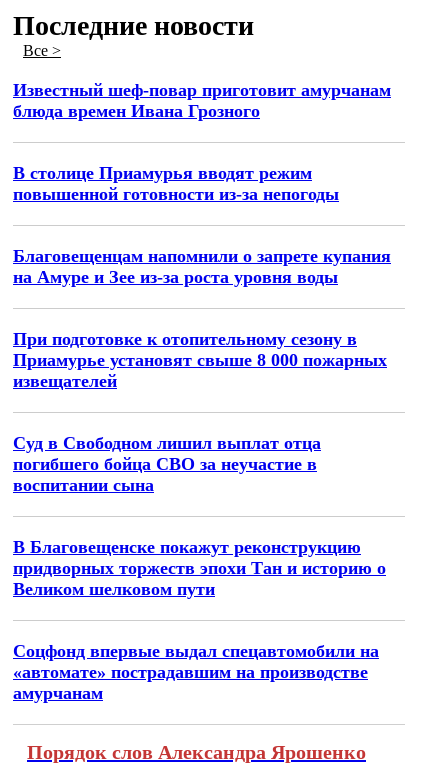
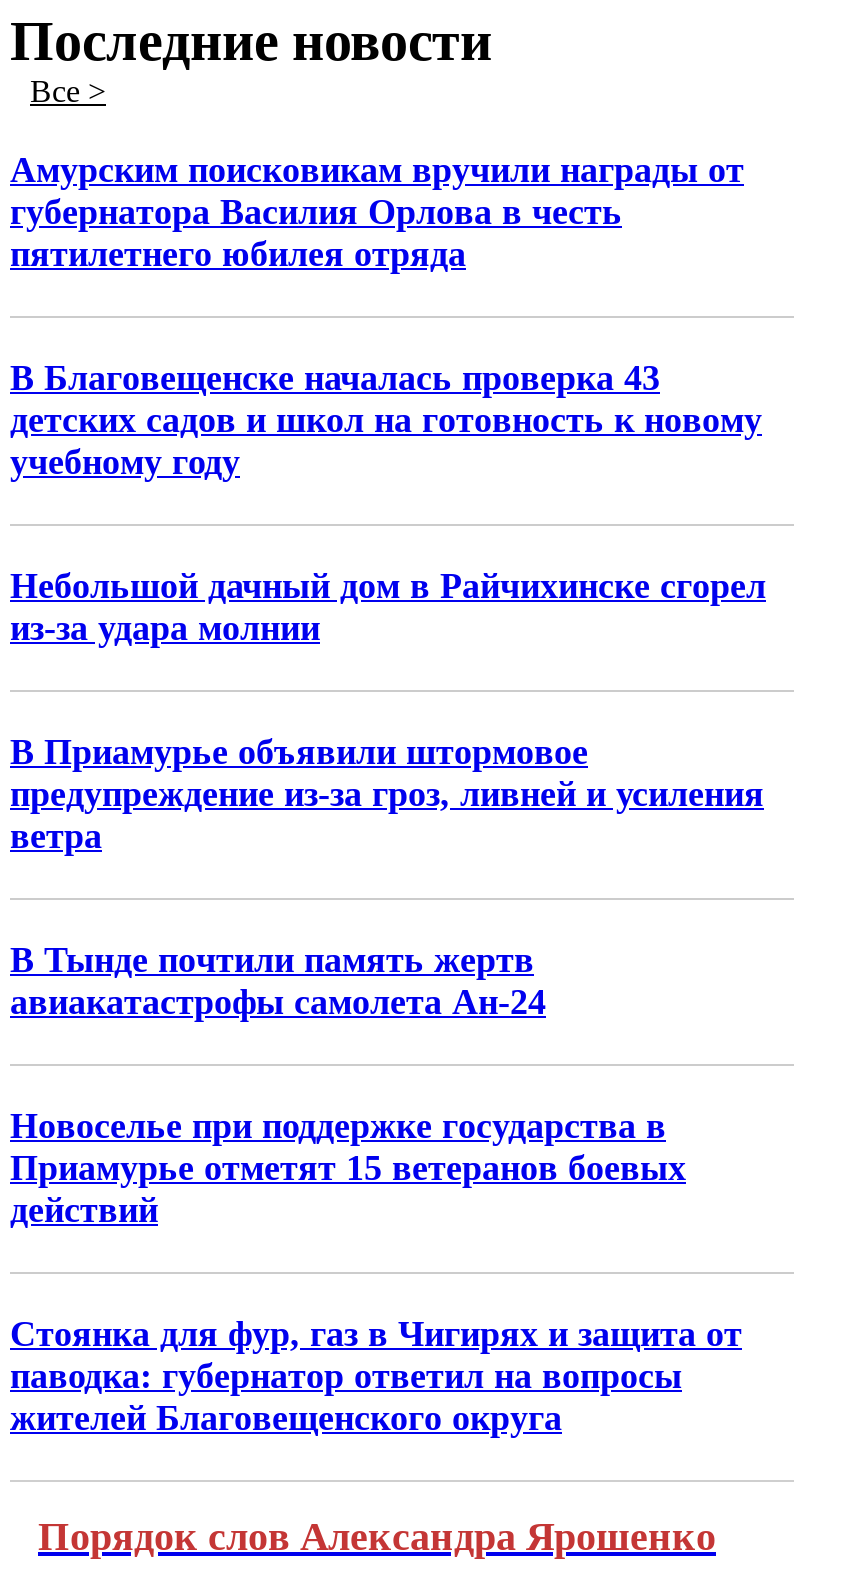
[13,80,391,121] Известный шеф-повар приготовит амурчанам | блюда времен Ивана Грозного -> [10,151,744,275] Амурским поисковикам вручили награды от | губернатора Василия Орлова в честь | пятилетнего юбилея отряда
[13,163,339,204] В столице Приамурья вводят режим | повышенной готовности из-за непогоды -> [10,359,762,483] В Благовещенске началась проверка 43 | детских садов и школ на готовность к новому | учебному году
[13,246,391,287] Благовещенцам напомнили о запрете купания | на Амуре и Зее из-за роста уровня воды -> [10,567,766,649] Небольшой дачный дом в Райчихинске сгорел | из-за удара молнии
[13,329,387,391] При подготовке к отопительному сезону в | Приамурье установят свыше 8 000 пожарных | извещателей -> [10,733,764,857] В Приамурье объявили штормовое | предупреждение из-за гроз, ливней и усиления | ветра
[13,433,321,495] Суд в Свободном лишил выплат отца | погибшего бойца СВО за неучастие в | воспитании сына -> [10,941,546,1023] В Тынде почтили память жертв | авиакатастрофы самолета Ан-24
[13,537,386,599] В Благовещенске покажут реконструкцию | придворных торжеств эпохи Тан и историю о | Великом шелковом пути -> [10,1107,686,1231] Новоселье при поддержке государства в | Приамурье отметят 15 ветеранов боевых | действий
[13,641,379,703] Соцфонд впервые выдал спецавтомобили на | «автомате» пострадавшим на производстве | амурчанам -> [10,1315,742,1439] Стоянка для фур, газ в Чигирях и защита от | паводка: губернатор ответил на вопросы | жителей Благовещенского округа

